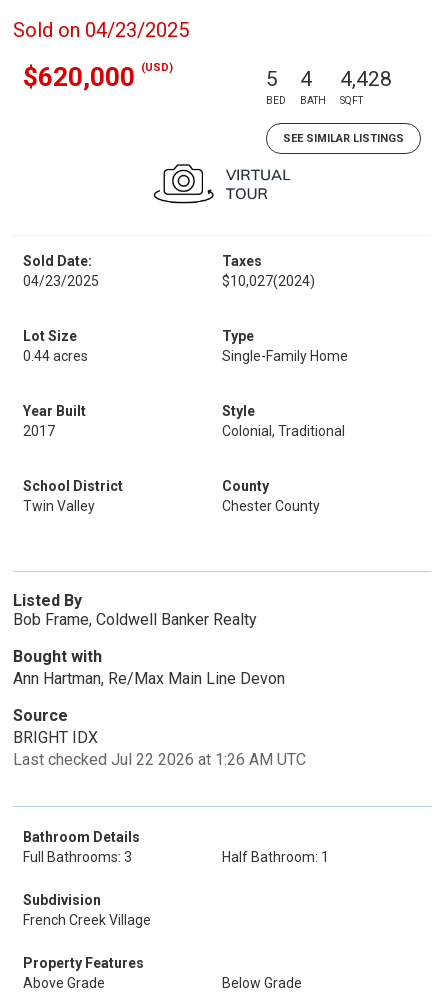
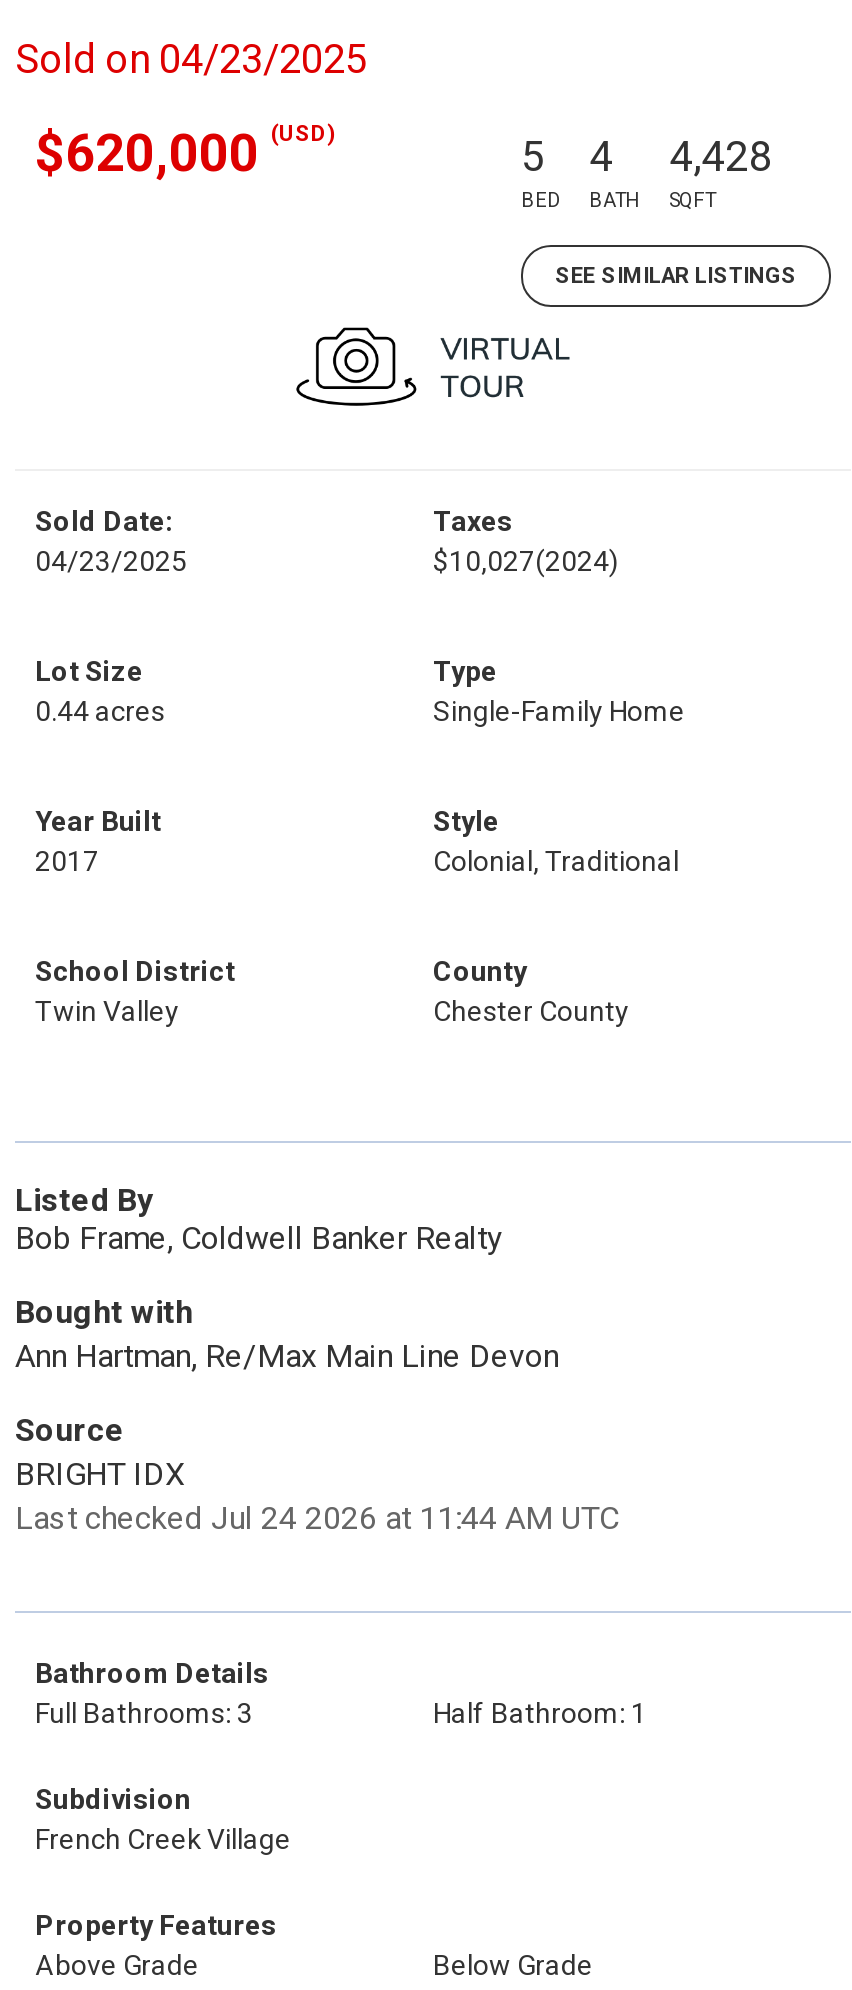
[13,750,306,769] Last checked Jul 22 2026 at 1:26 AM UTC -> [15,1499,619,1537] Last checked Jul 24 2026 at 11:44 AM UTC

